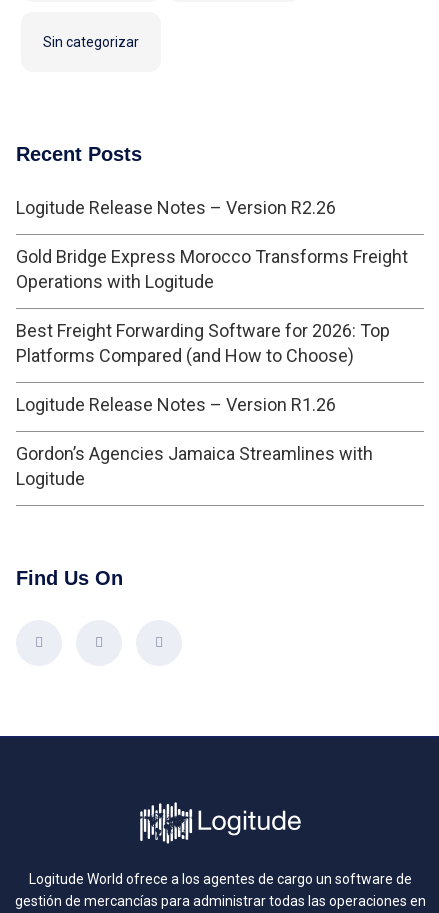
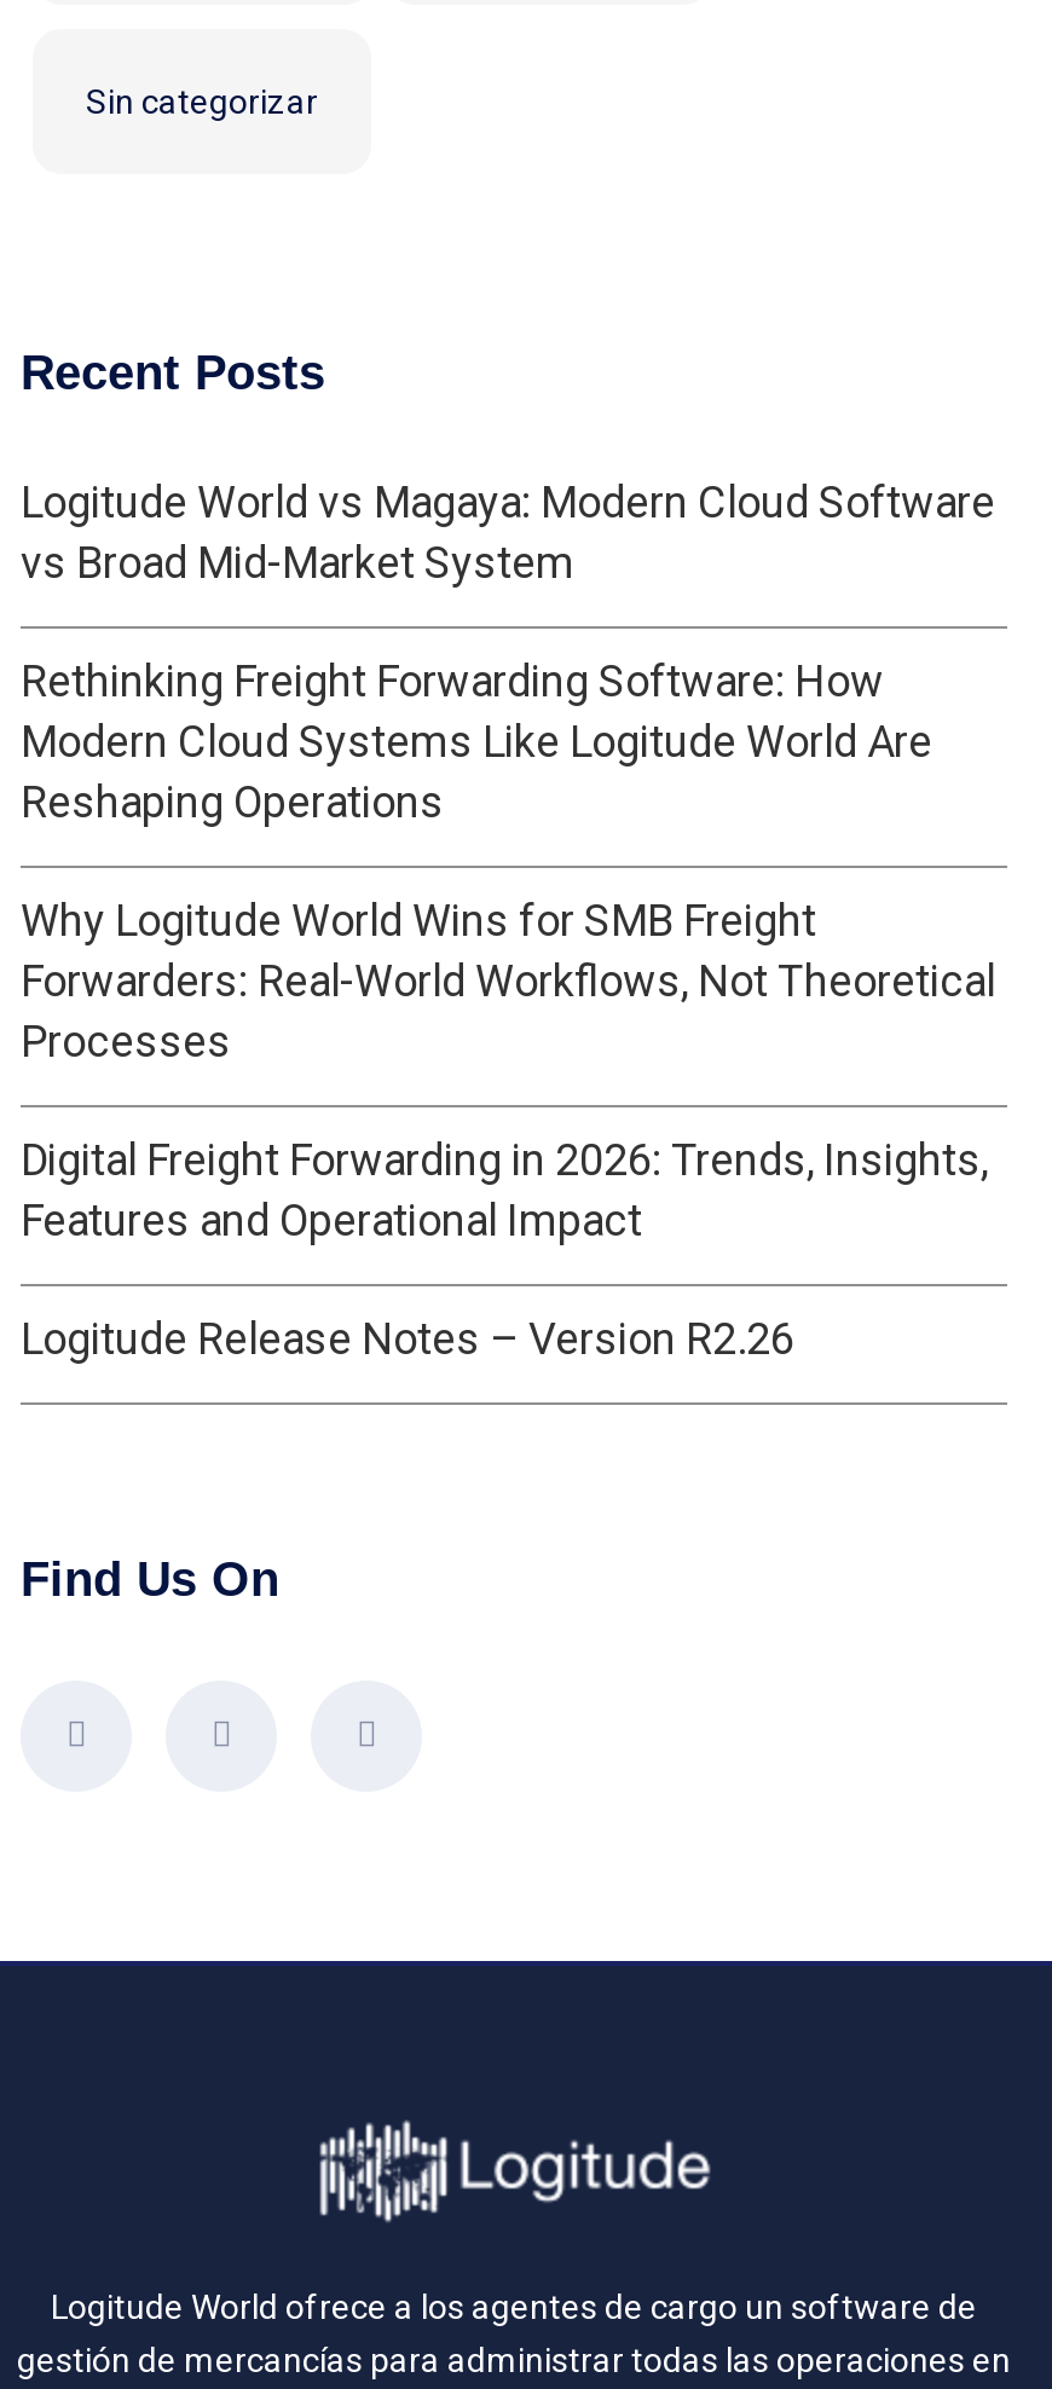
none -> [21,476,995,1245] Logitude World vs Magaya: Modern Cloud Software | vs Broad Mid-Market System | Rethinking Freight Forwarding Software: How | Modern Cloud Systems Like Logitude World Are | Reshaping Operations | Why Logitude World Wins for SMB Freight | Forwarders: Real-World Workflows, Not Theoretical | Processes | Digital Freight Forwarding in 2026: Trends, Insights, | Features and Operational Impact
moved [16,197,336,218] -> [21,1313,794,1364]: Logitude Release Notes – Version R2.26
[16,246,408,489] Gold Bridge Express Morocco Transforms Freight | Operations with Logitude | Best Freight Forwarding Software for 2026: Top | Platforms Compared (and How to Choose) | Logitude Release Notes – Version R1.26 | Gordon’s Agencies Jamaica Streamlines with | Logitude -> none

